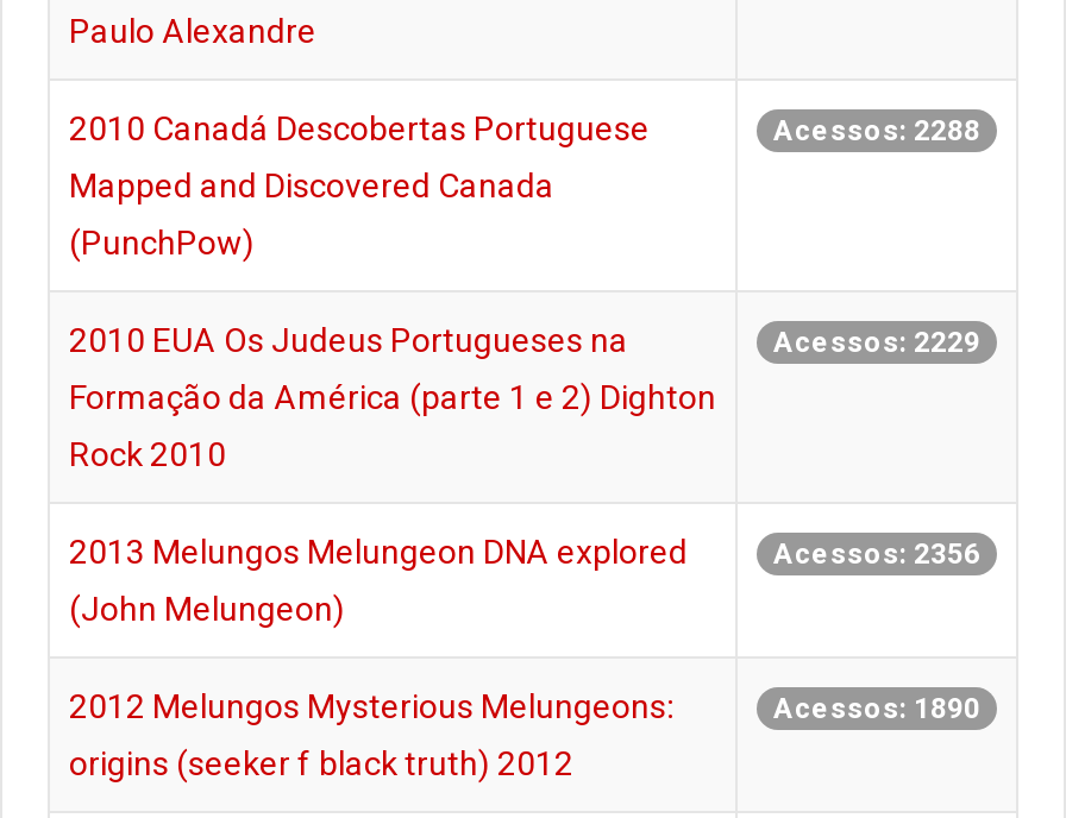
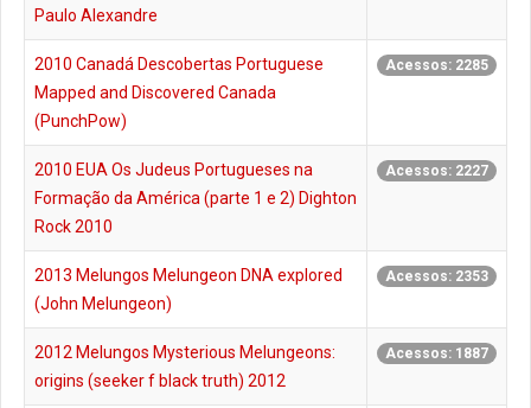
[773,115,980,148] Acessos: 2288 -> [385,57,488,74] Acessos: 2285
[773,326,980,360] Acessos: 2229 -> [385,163,488,179] Acessos: 2227
[773,538,980,571] Acessos: 2356 -> [385,268,488,285] Acessos: 2353
[773,693,980,726] Acessos: 1890 -> [385,345,488,362] Acessos: 1887

